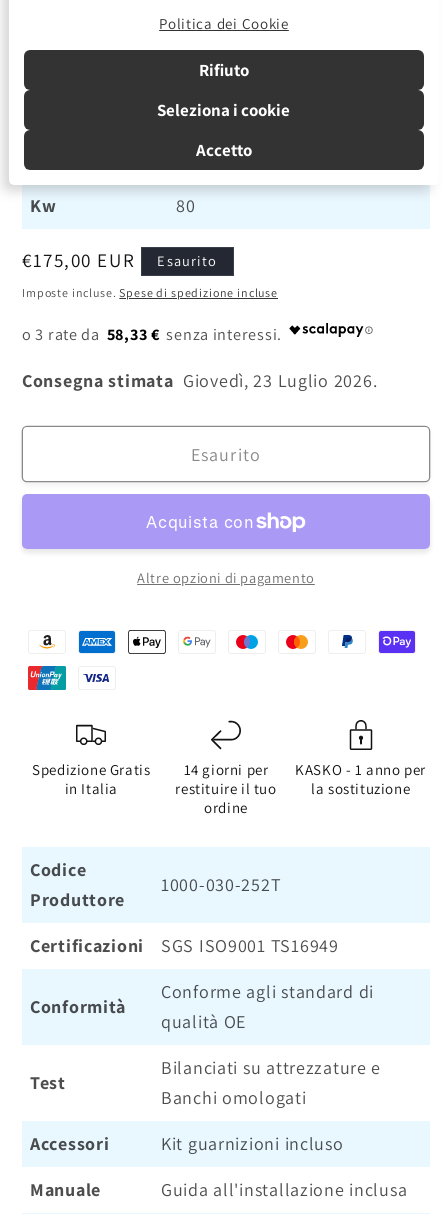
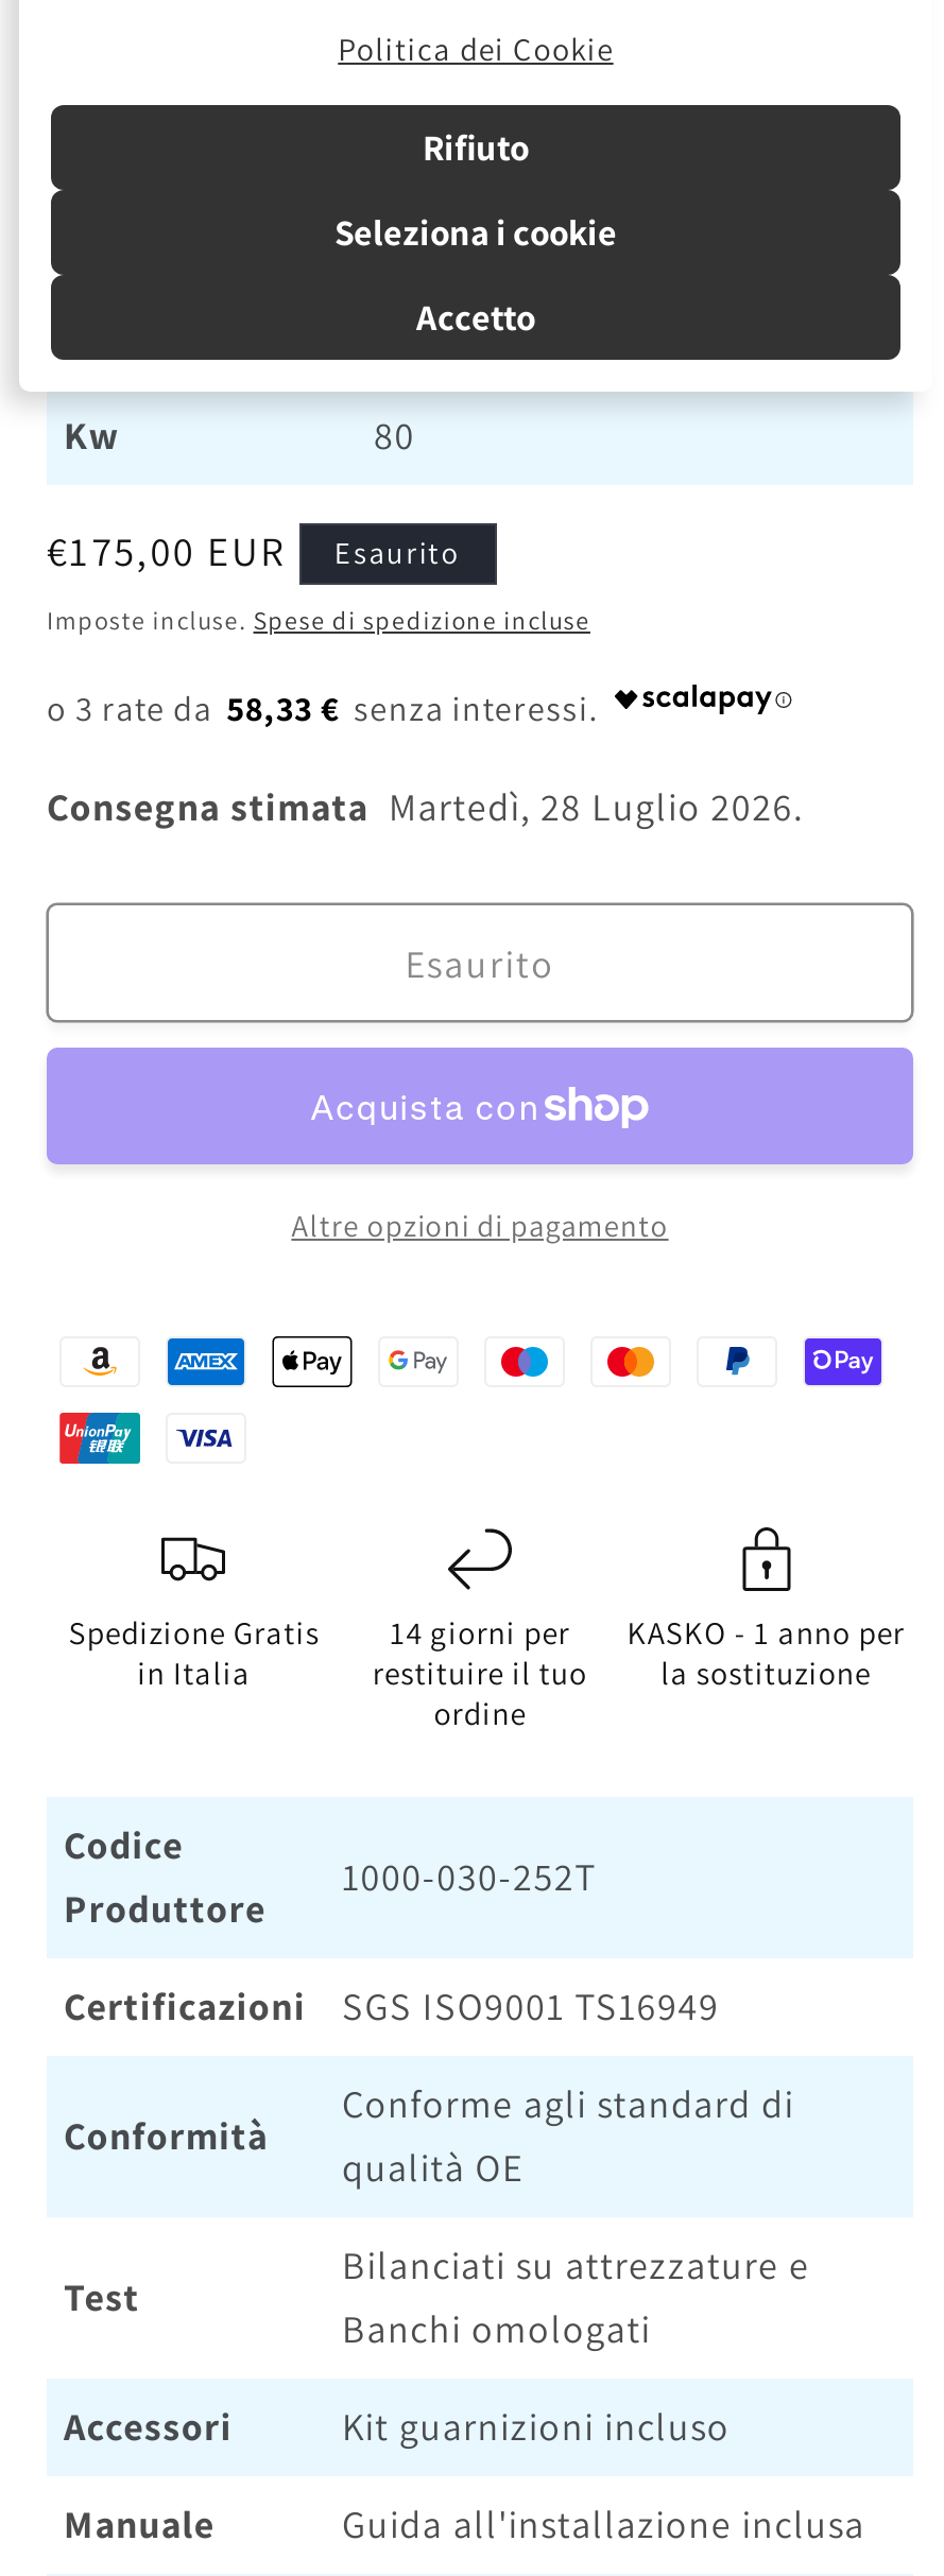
[22,369,377,392] Consegna stimata Giovedì, 23 Luglio 2026. -> [47,782,803,831] Consegna stimata Martedì, 28 Luglio 2026.

